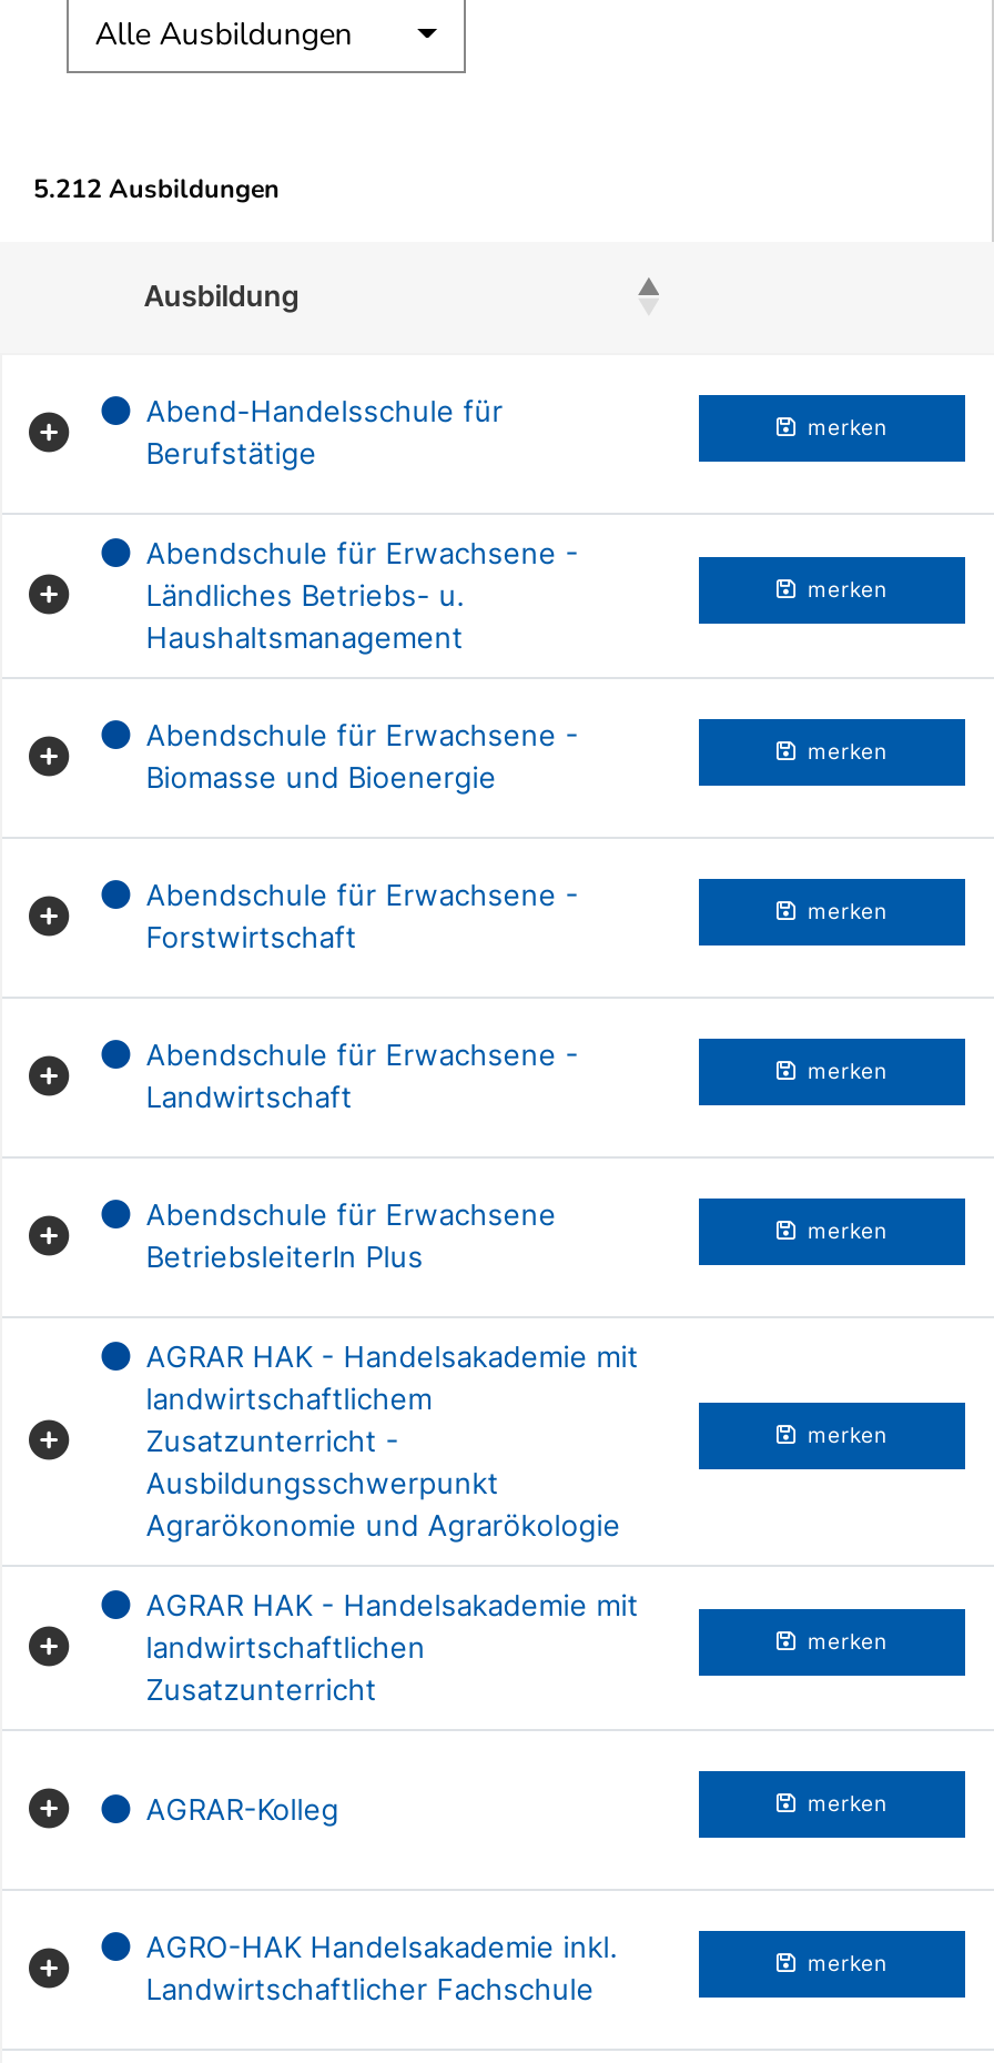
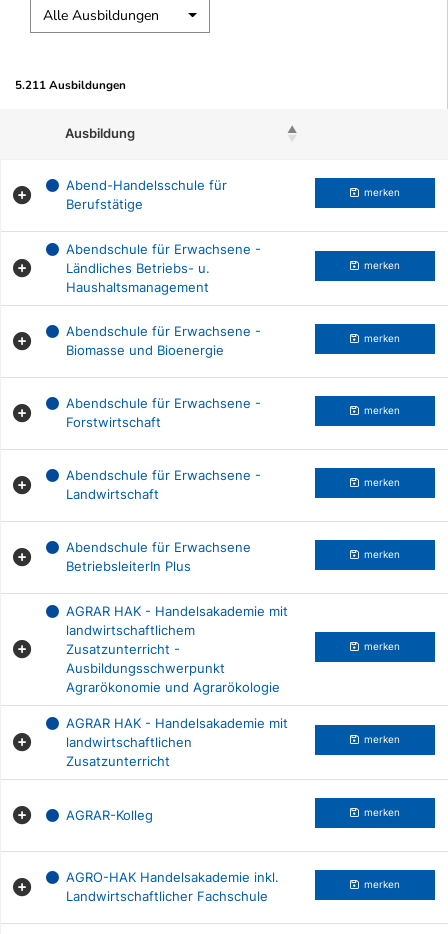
[33,170,280,205] 5.212 Ausbildungen -> [15,76,126,92] 5.211 Ausbildungen

